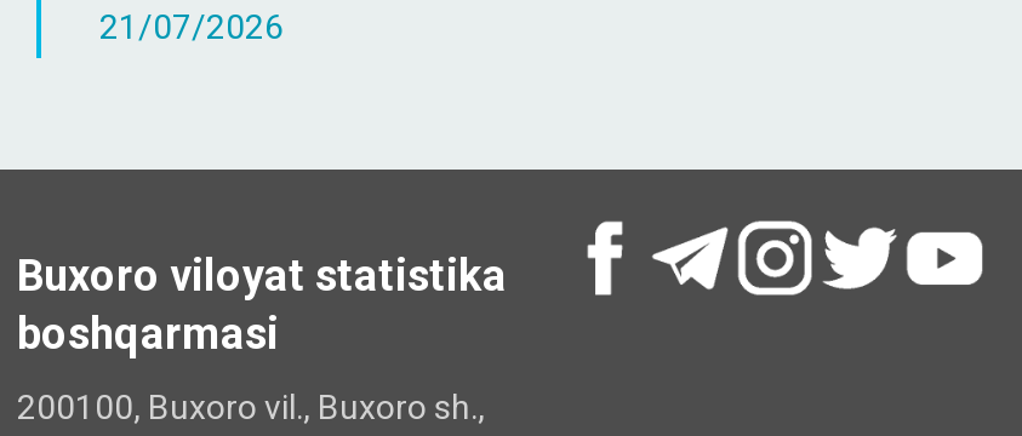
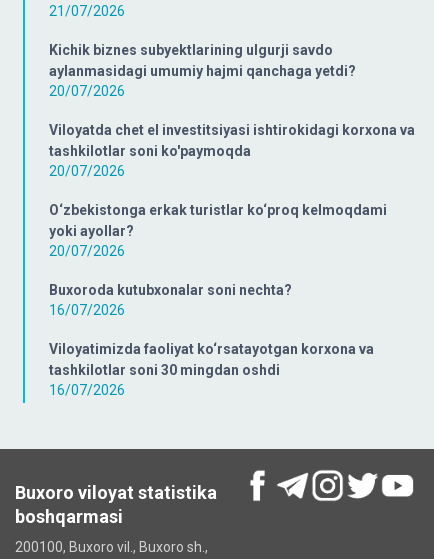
none -> [49,42,415,398] Kichik biznes subyektlarining ulgurji savdo | aylanmasidagi umumiy hajmi qanchaga yetdi? | 20/07/2026 | Viloyatda chet el investitsiyasi ishtirokidagi korxona va | tashkilotlar soni ko'paymoqda | 20/07/2026 | O‘zbekistonga erkak turistlar ko‘proq kelmoqdami | yoki ayollar? | 20/07/2026 | Buxoroda kutubxonalar soni nechta? | 16/07/2026 | Viloyatimizda faoliyat ko‘rsatayotgan korxona va | tashkilotlar soni 30 mingdan oshdi | 16/07/2026

